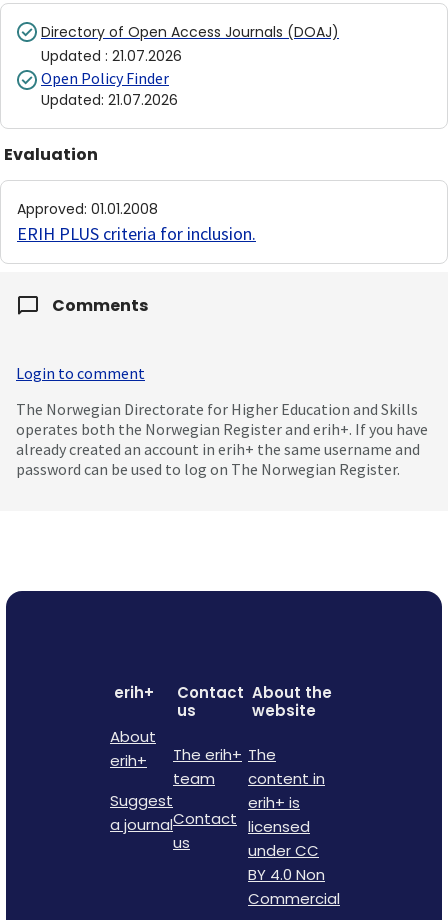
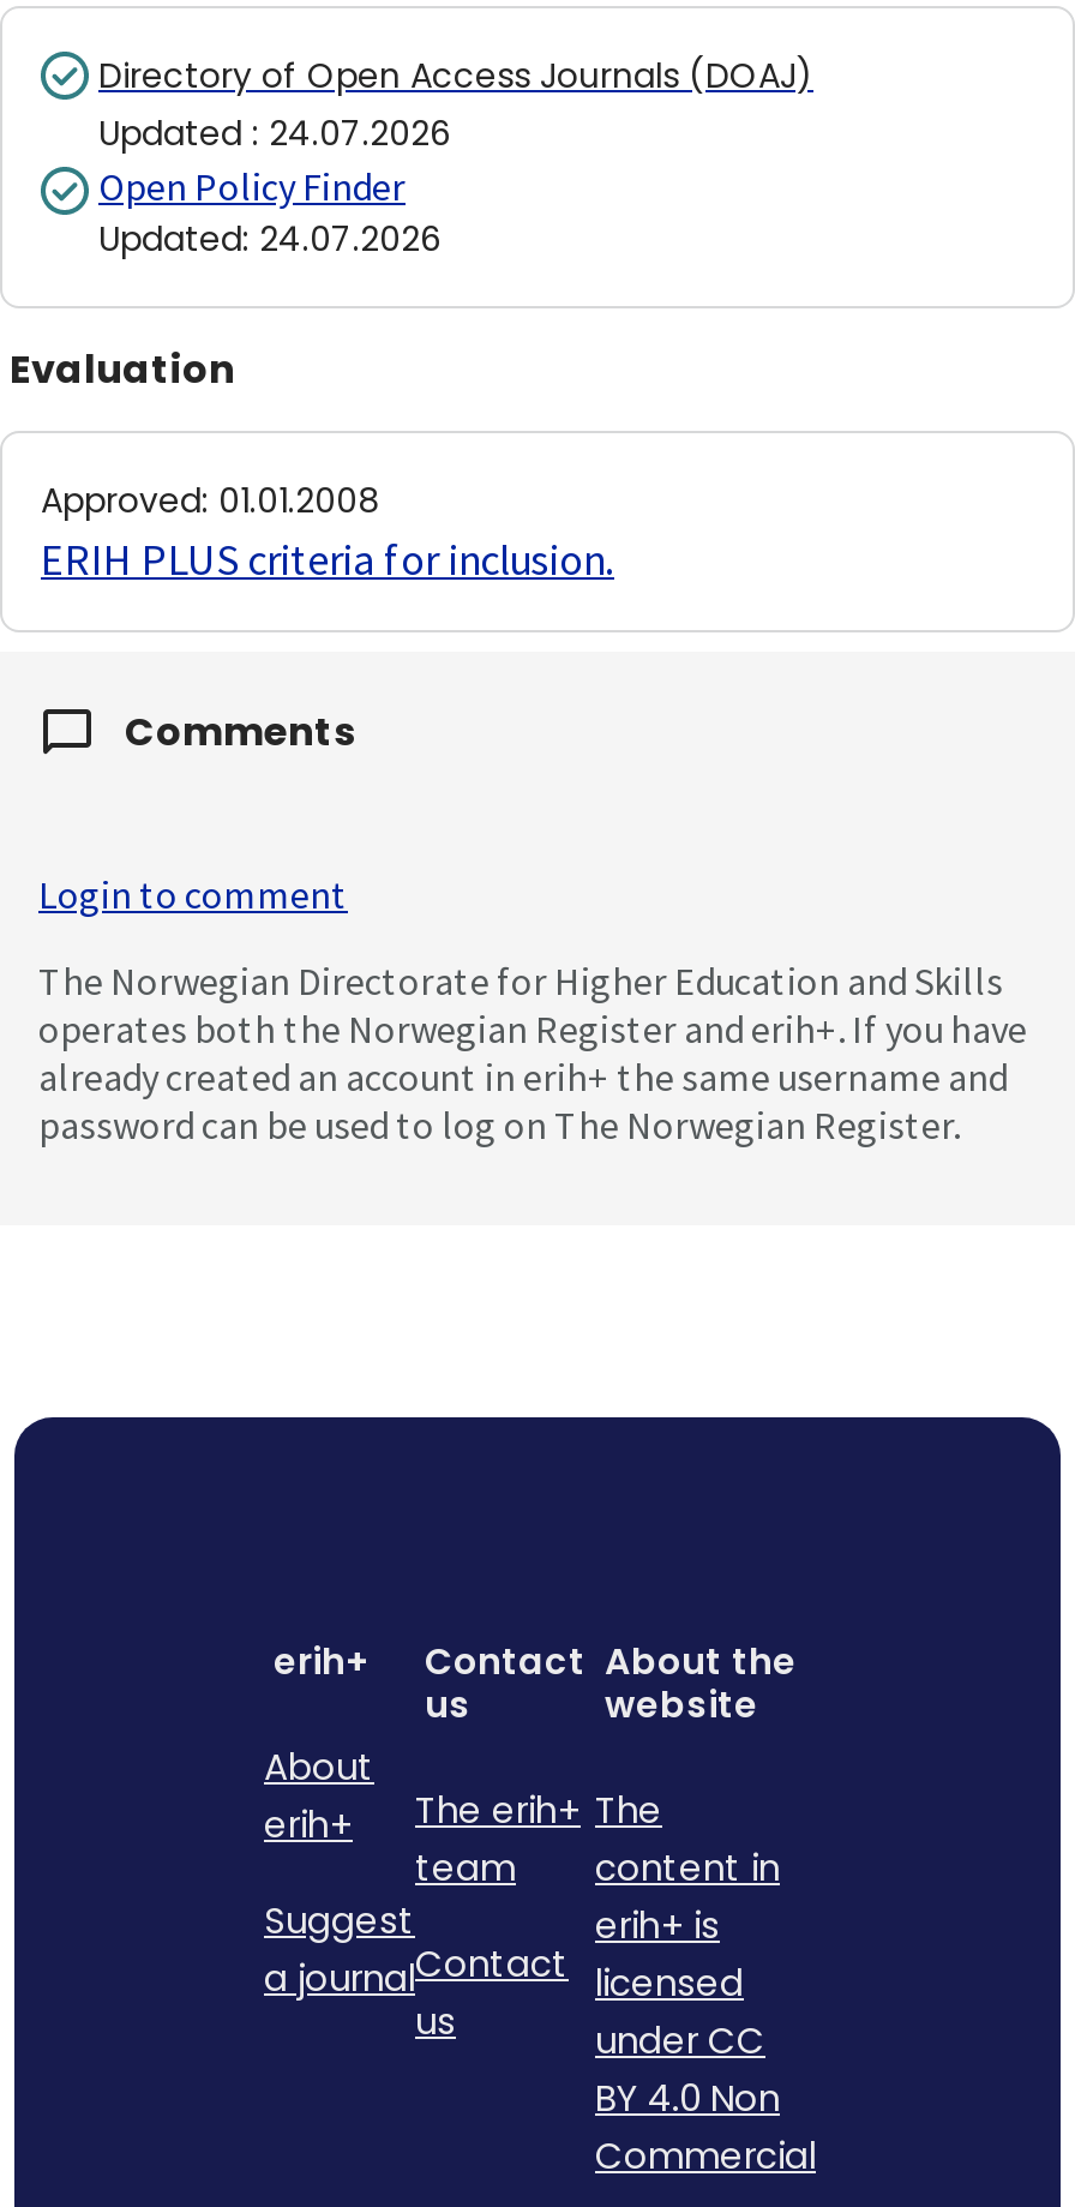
[41,46,182,66] Updated: 21.07.2026 -> [98,110,451,158] Updated: 24.07.2026
[41,90,178,110] Updated: 21.07.2026 -> [98,215,442,263] Updated: 24.07.2026

